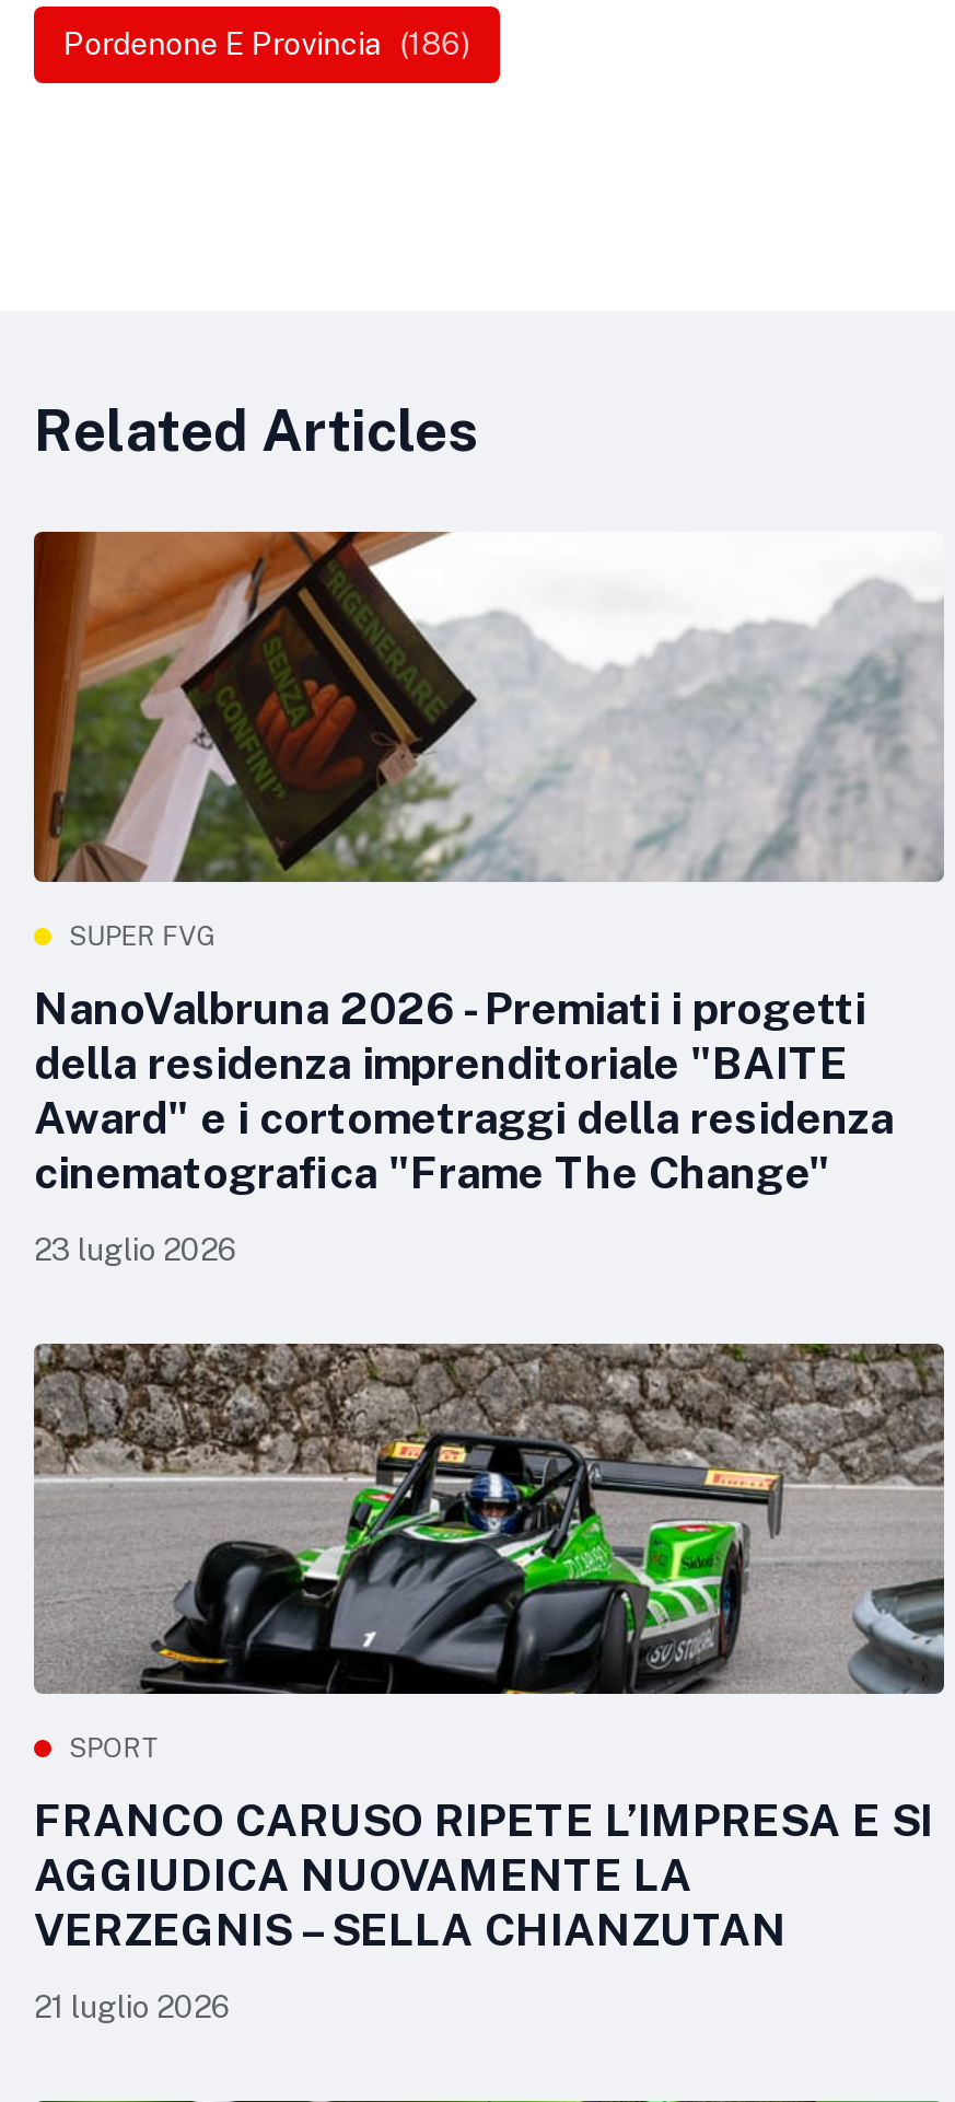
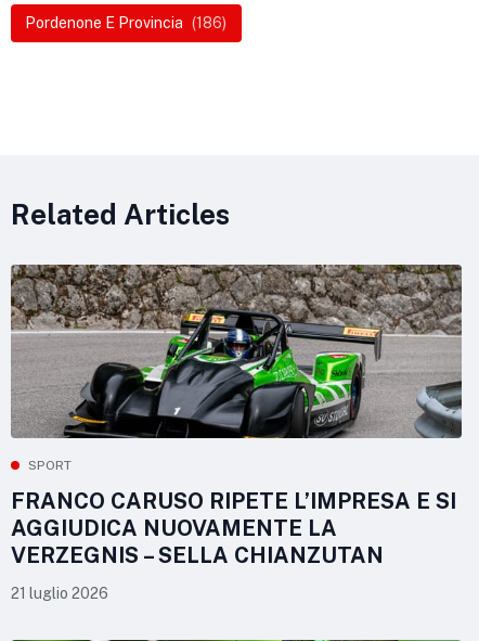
[32,531,942,1267] [image] | SUPER FVG | NanoValbruna 2026 - Premiati i progetti | della residenza imprenditoriale "BAITE | Award" e i cortometraggi della residenza | cinematografica "Frame The Change" | 23 luglio 2026 -> none

